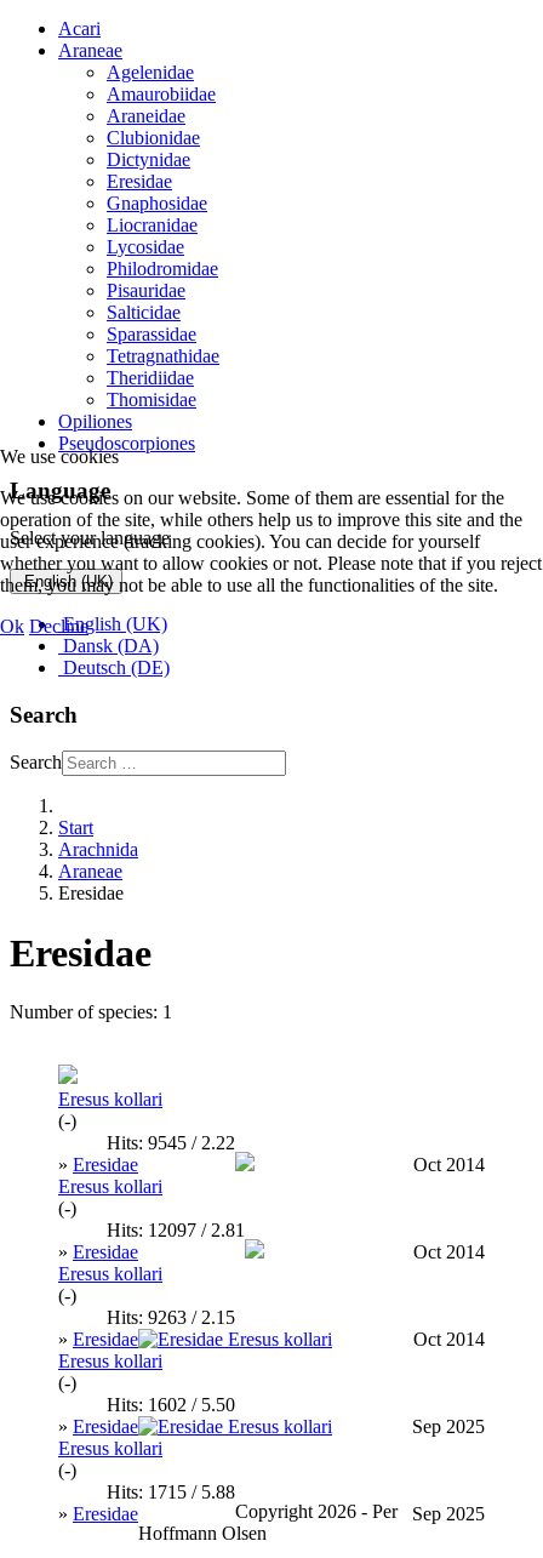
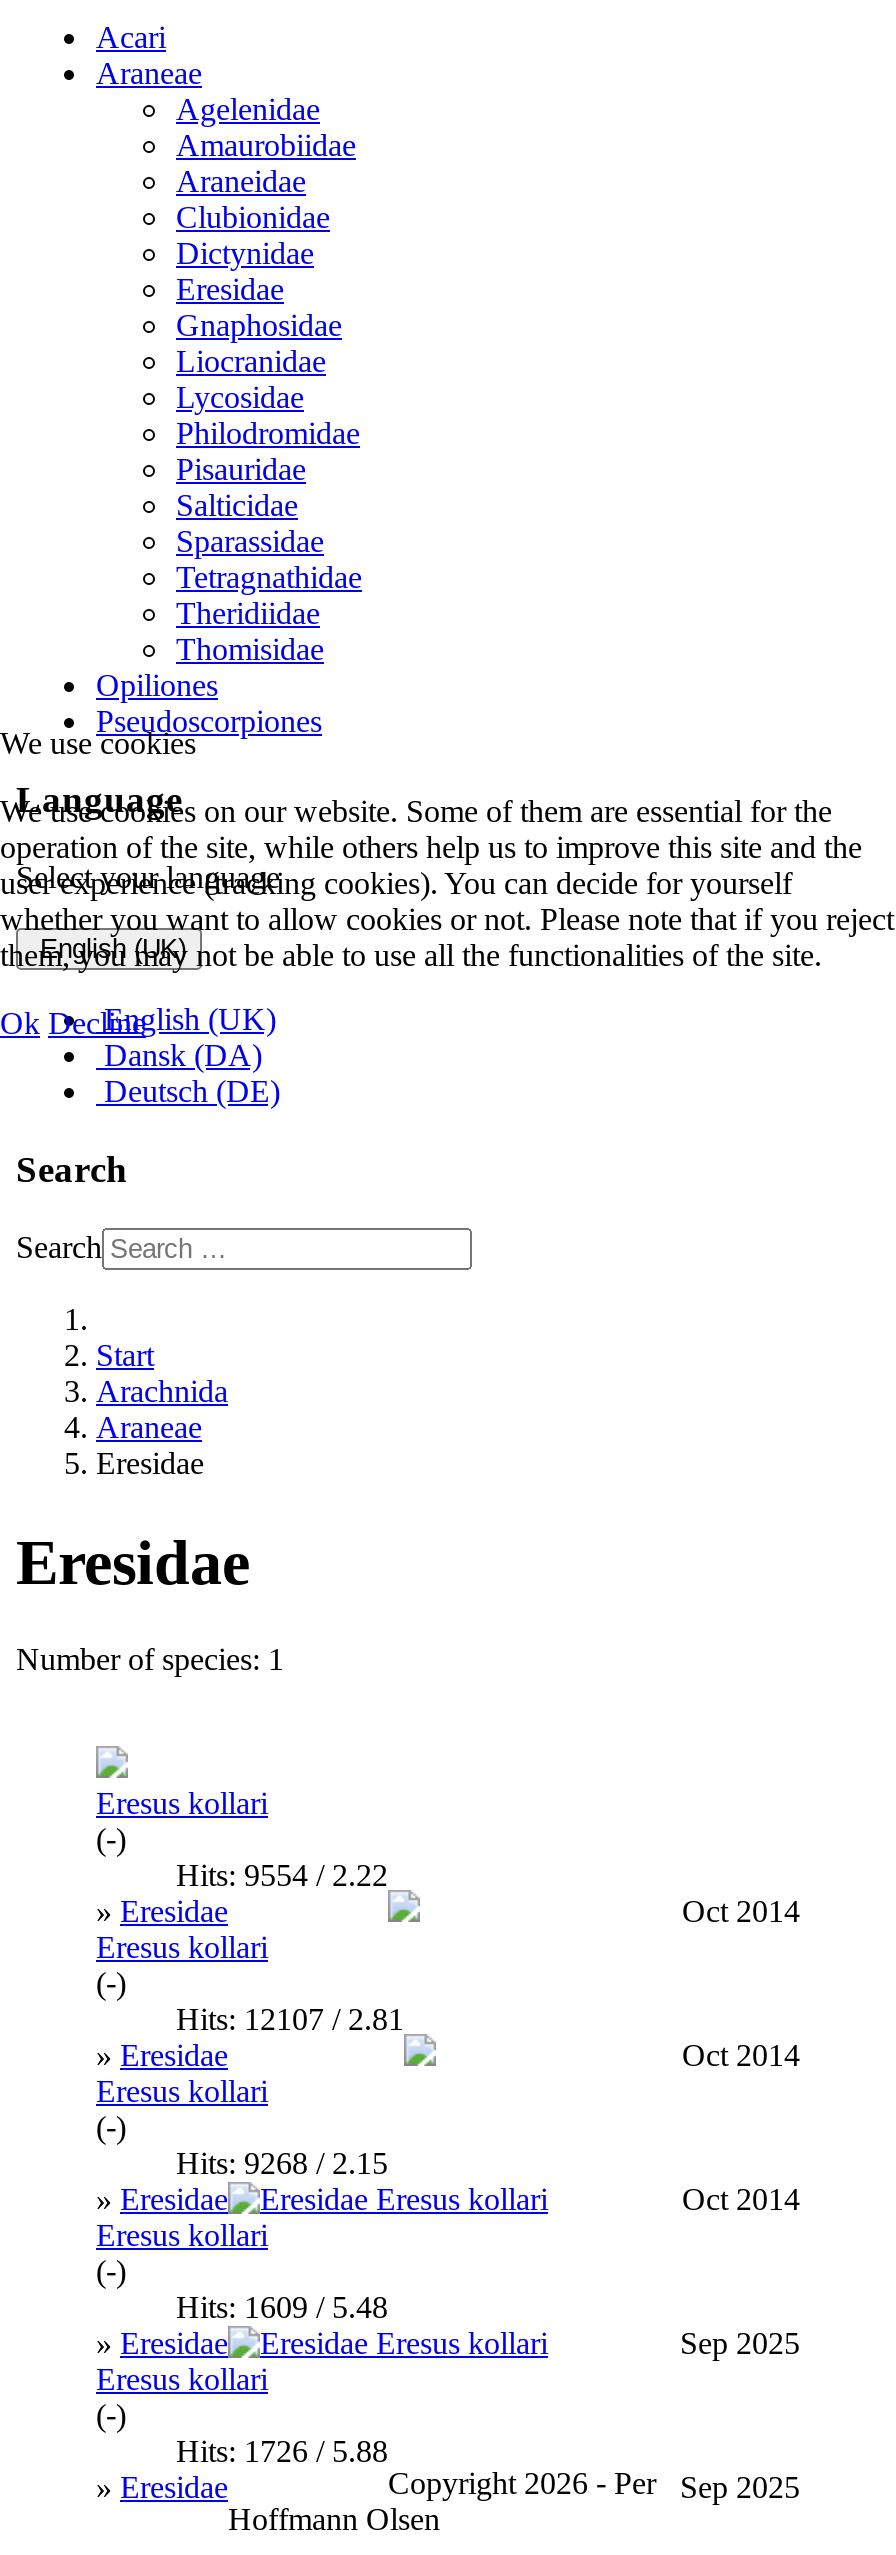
[107,1133,235,1153] Hits: 9545 / 2.22 -> [176,1858,388,1892] Hits: 9554 / 2.22
[107,1220,245,1241] Hits: 12097 / 2.81 -> [176,2002,404,2036] Hits: 12107 / 2.81
[107,1307,235,1328] Hits: 9263 / 2.15 -> [176,2146,388,2180] Hits: 9268 / 2.15
[107,1395,235,1415] Hits: 1602 / 5.50 -> [176,2290,388,2324] Hits: 1609 / 5.48
[107,1482,235,1502] Hits: 1715 / 5.88 -> [176,2434,388,2468] Hits: 1726 / 5.88

